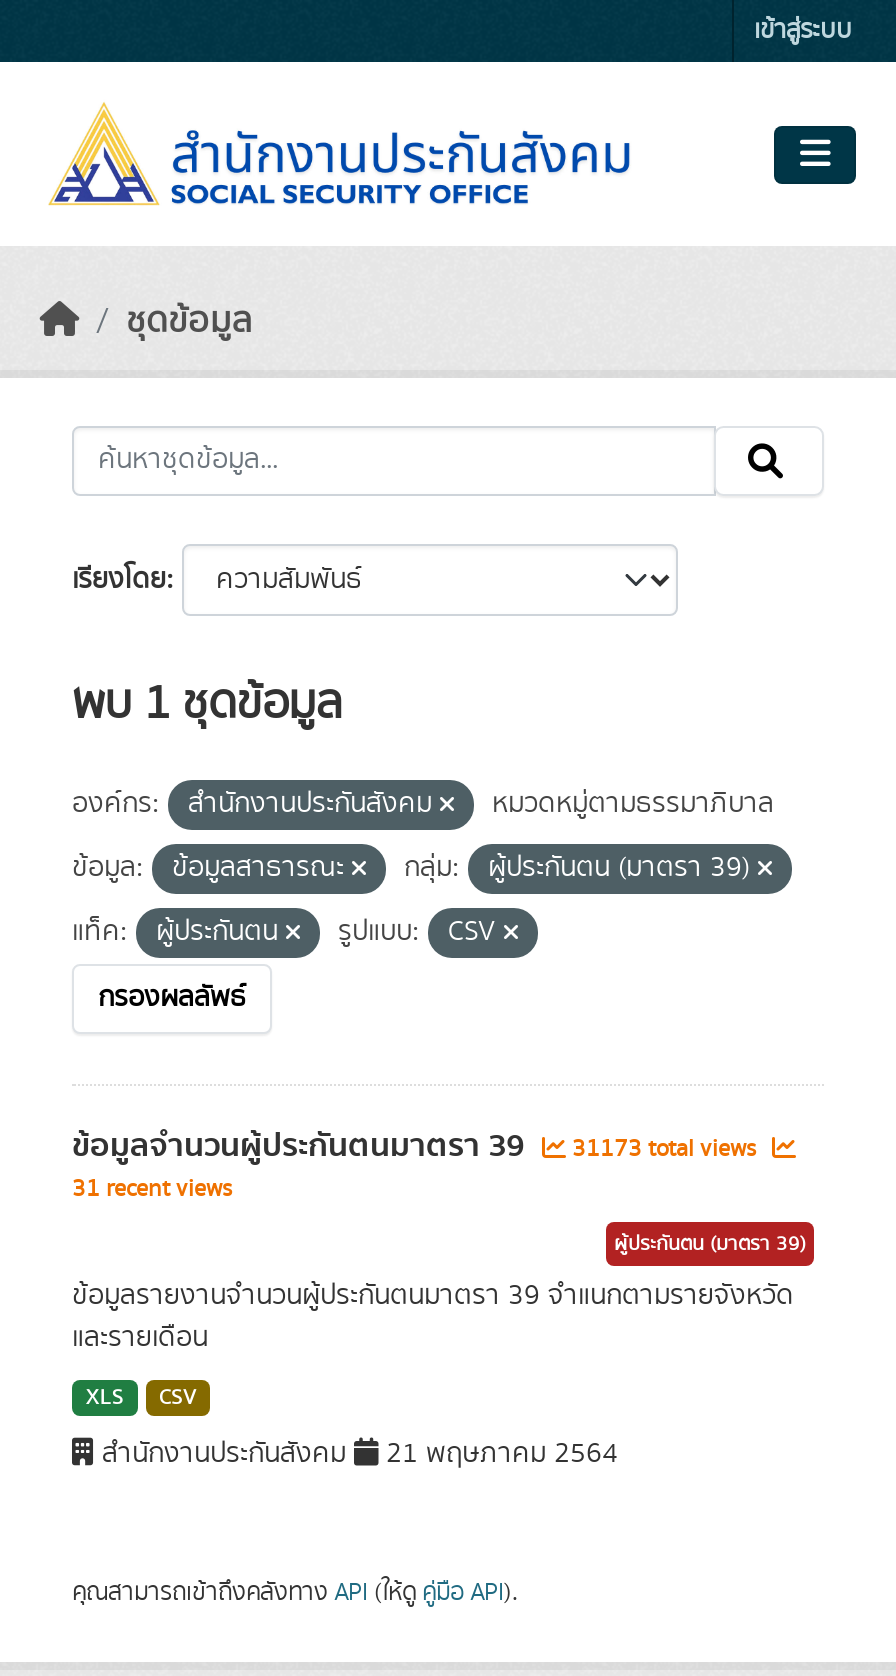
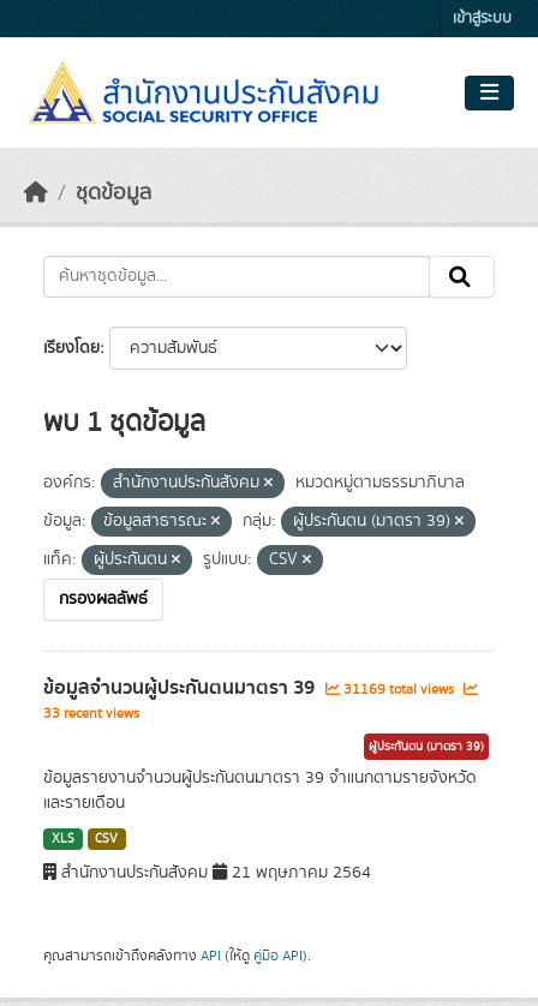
[72,1120,762,1172] ข้อมูลจำนวนผู้ประกันตนมาตรา 39 31173 total views -> [43,672,458,703] ข้อมูลจำนวนผู้ประกันตนมาตรา 39 31169 total views
[72,1172,232,1206] 31 recent views -> [43,703,139,724] 33 recent views

